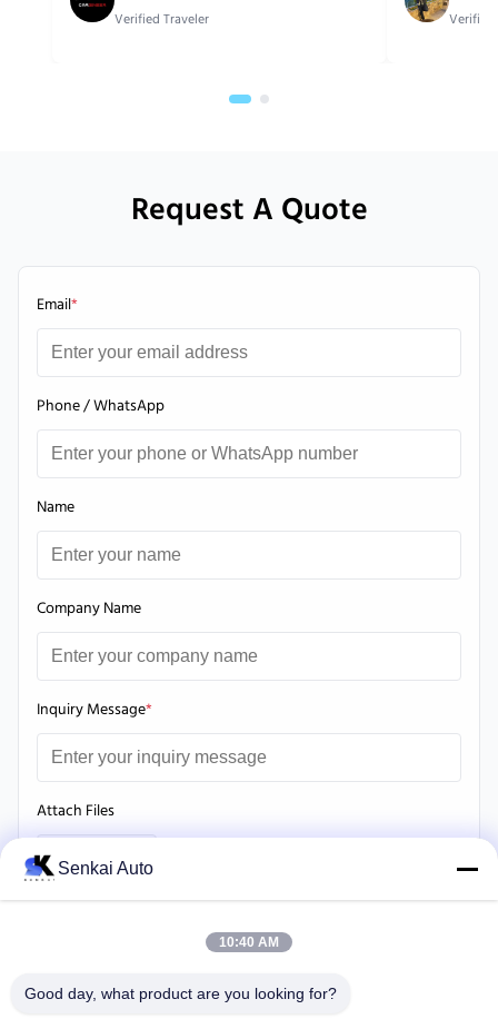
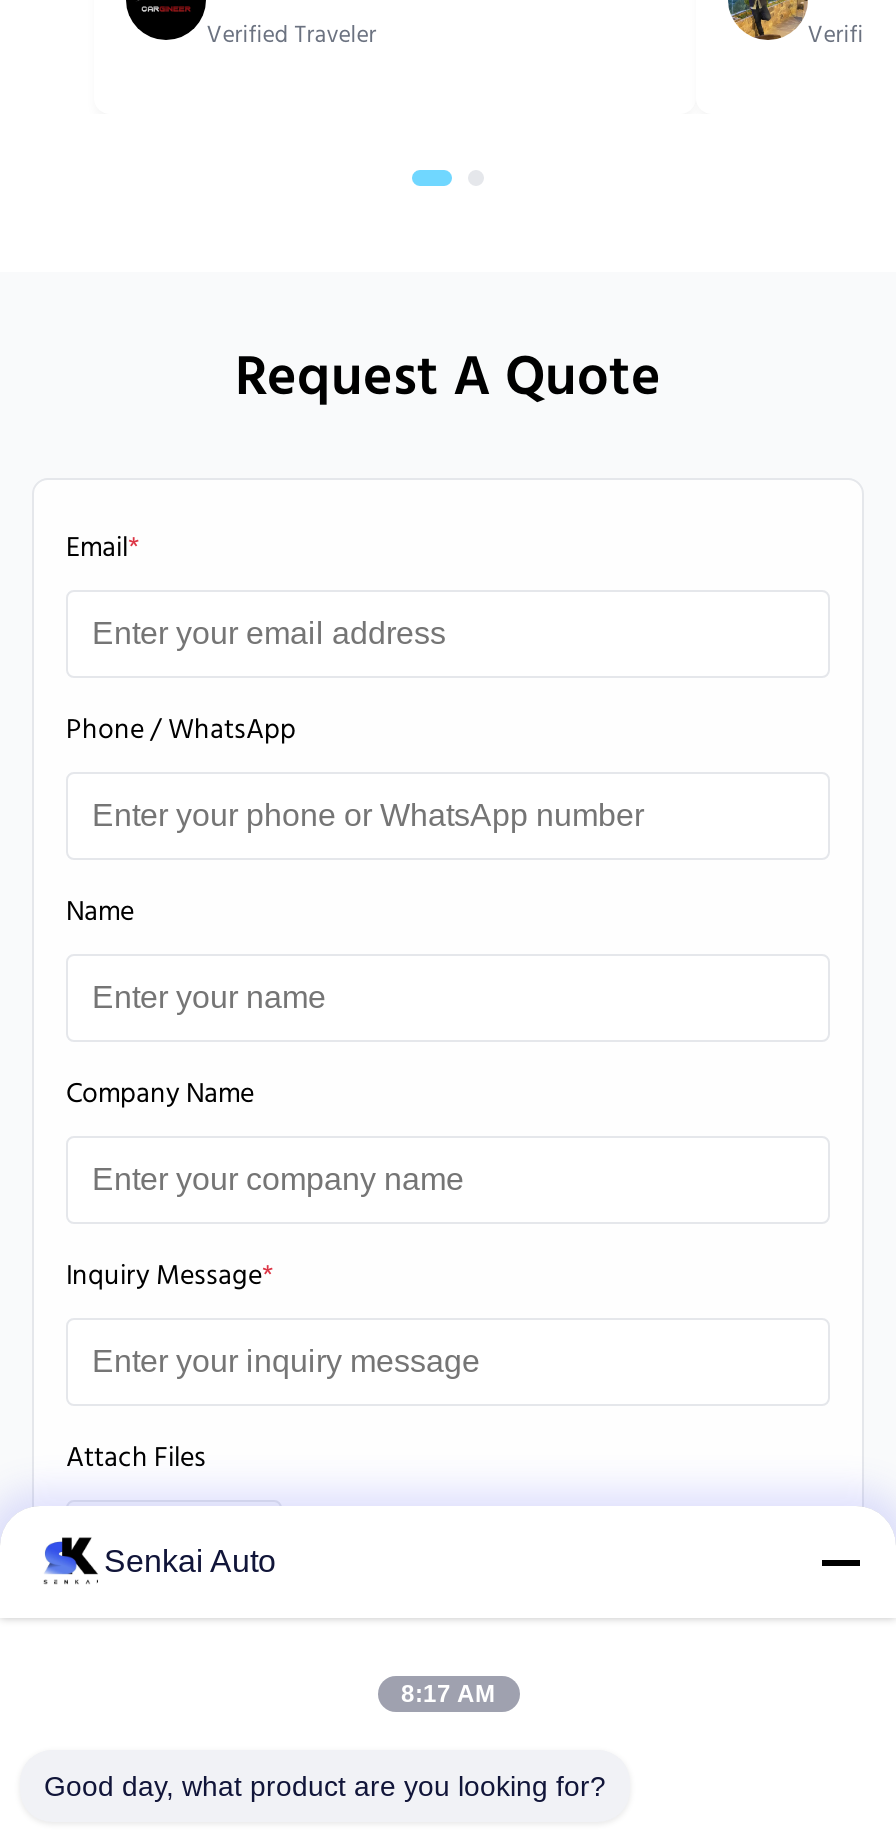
[219,934,279,950] 10:40 AM -> [401,1680,495,1708] 8:17 AM

